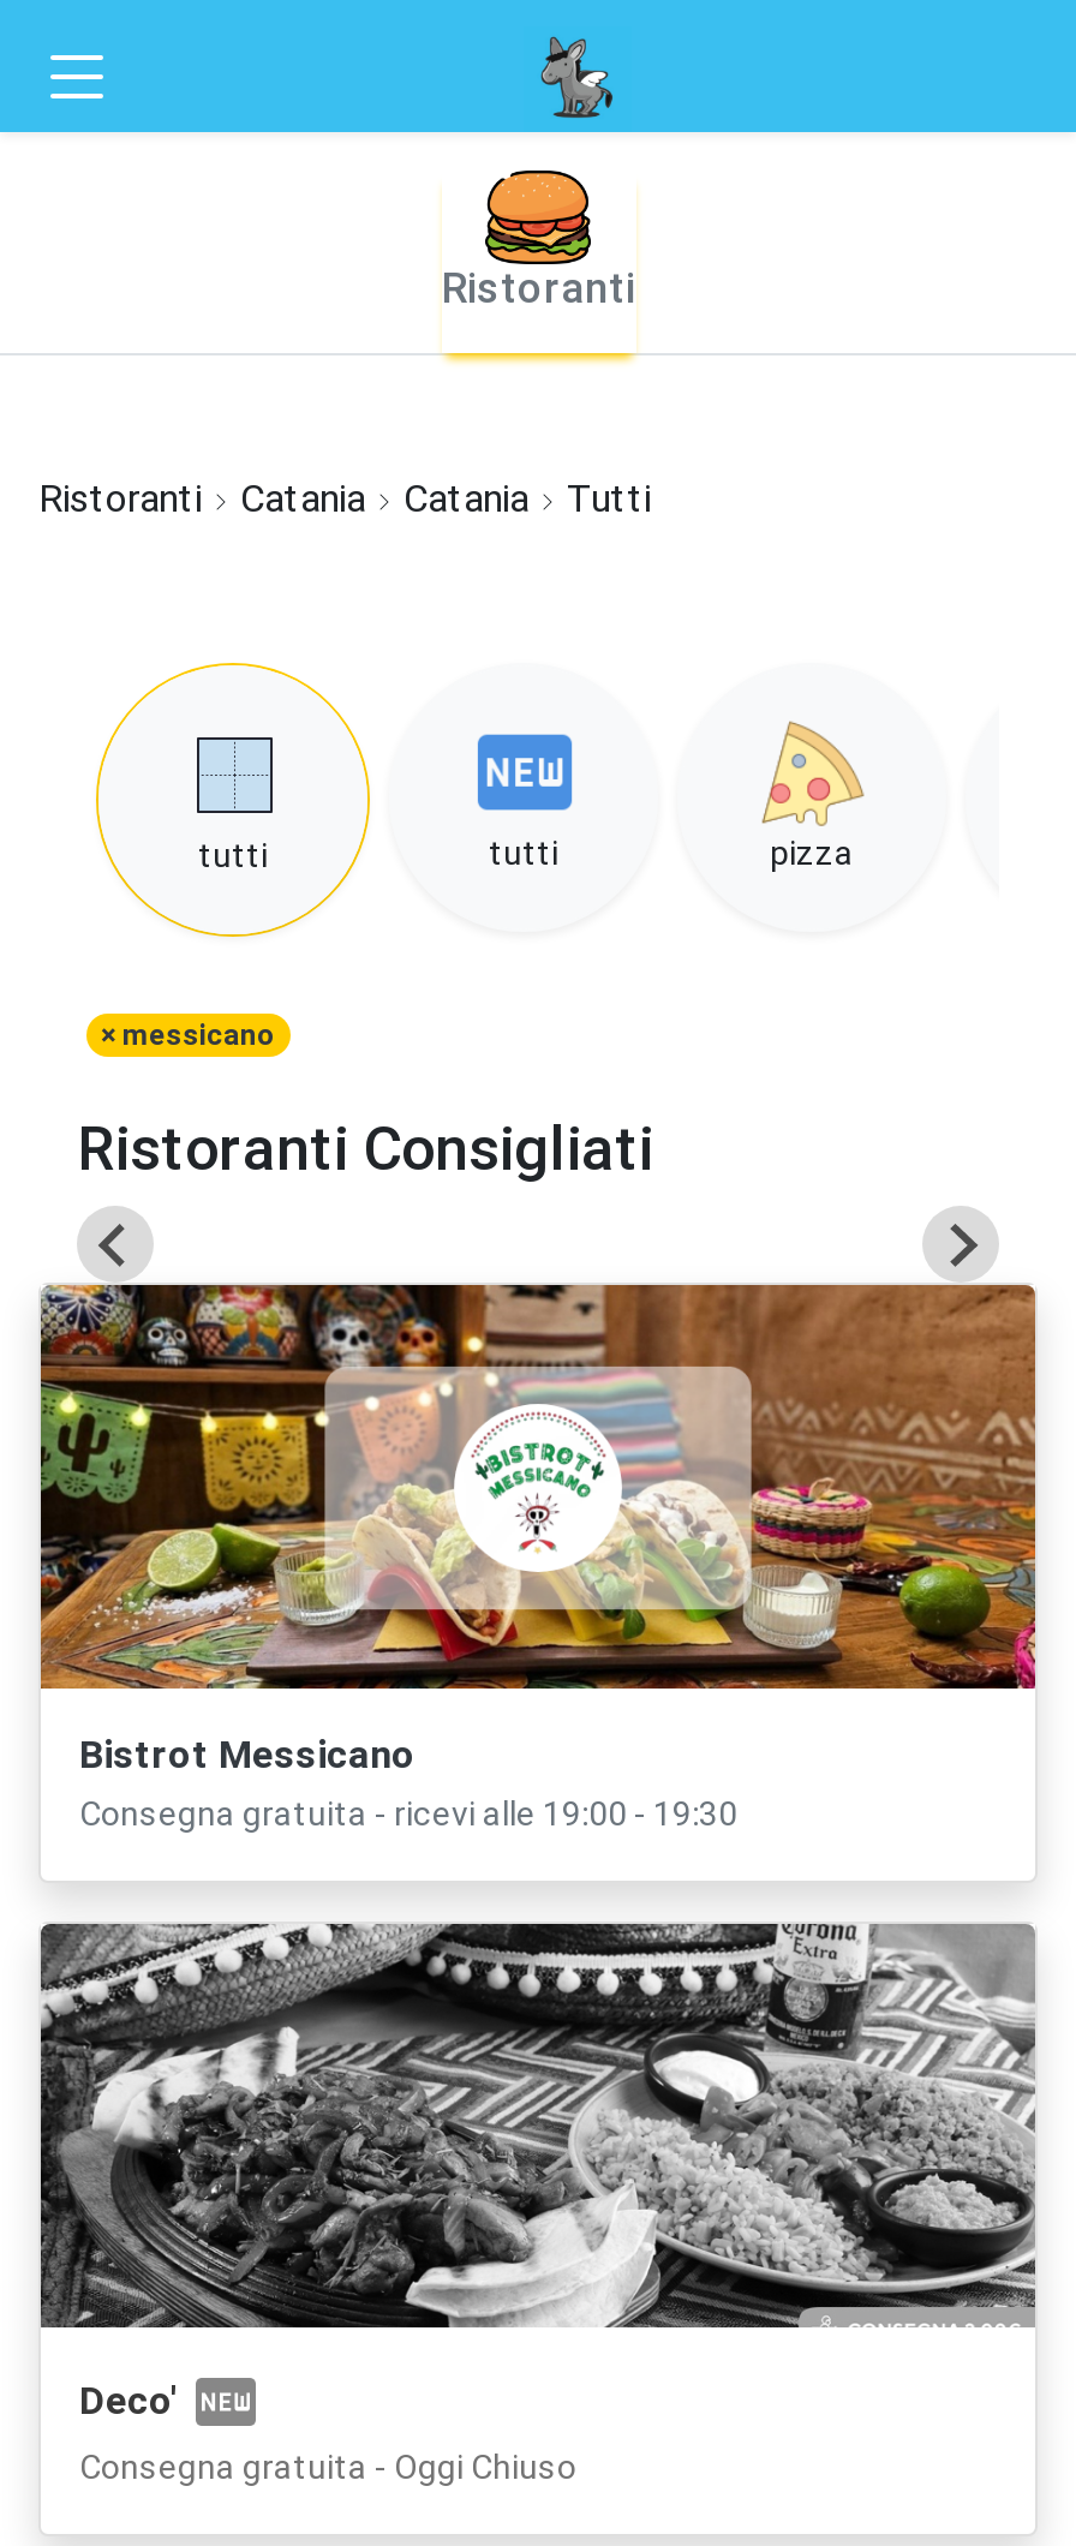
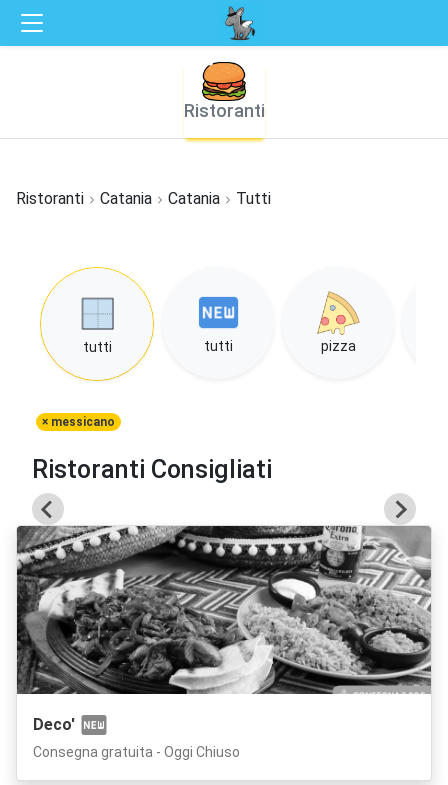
[38,1283,1038,1833] [image] | Bistrot Messicano | Consegna gratuita - ricevi alle 19:00 - 19:30 -> none

